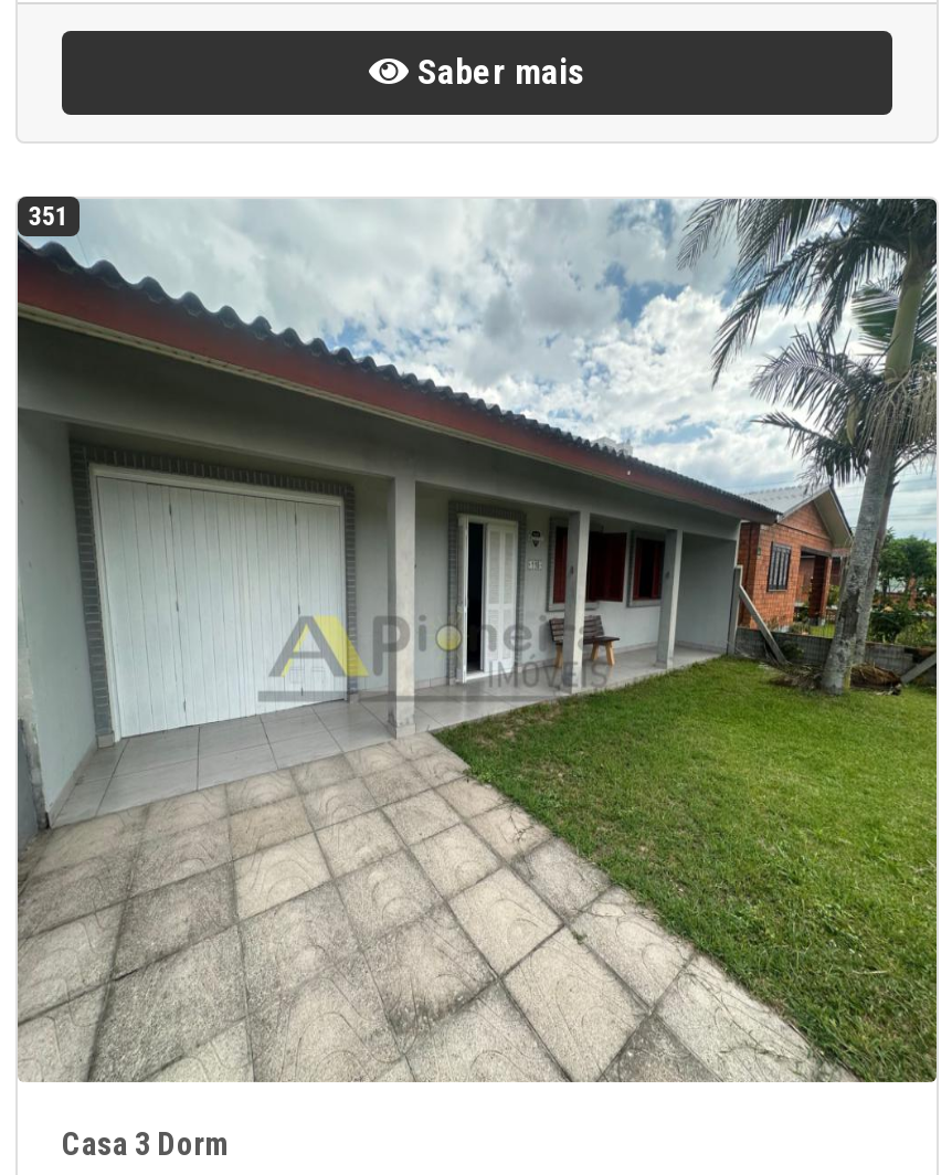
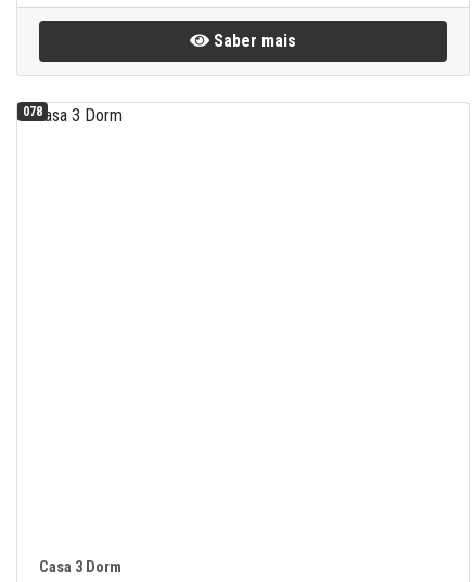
[15,197,939,1084] [image] -> none
[28,201,68,232] 351 -> [23,104,42,119] 078

